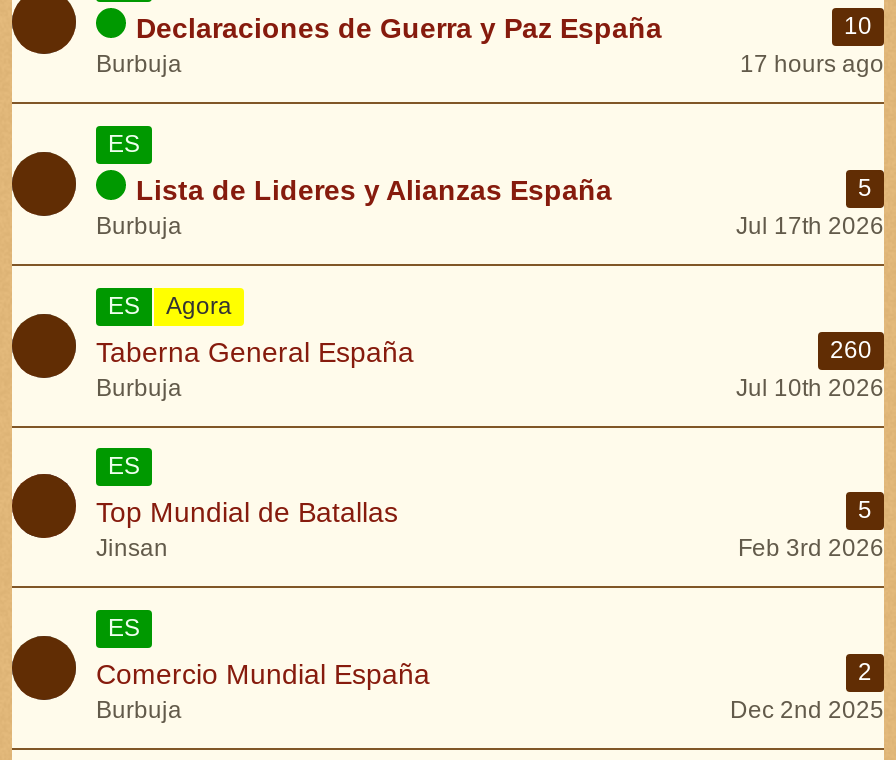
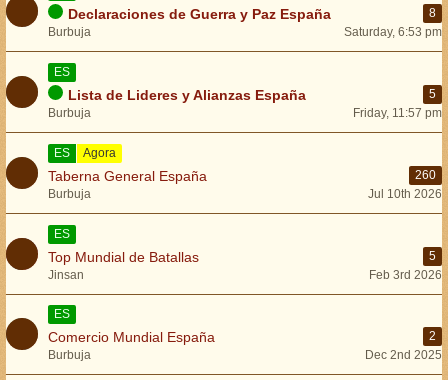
[844,12,872,40] 10 -> [429,6,436,20] 8
[740,50,884,78] 17 hours ago -> [344,25,442,39] Saturday, 6:53 pm
[736,212,884,240] Jul 17th 2026 -> [353,106,442,120] Friday, 11:57 pm

